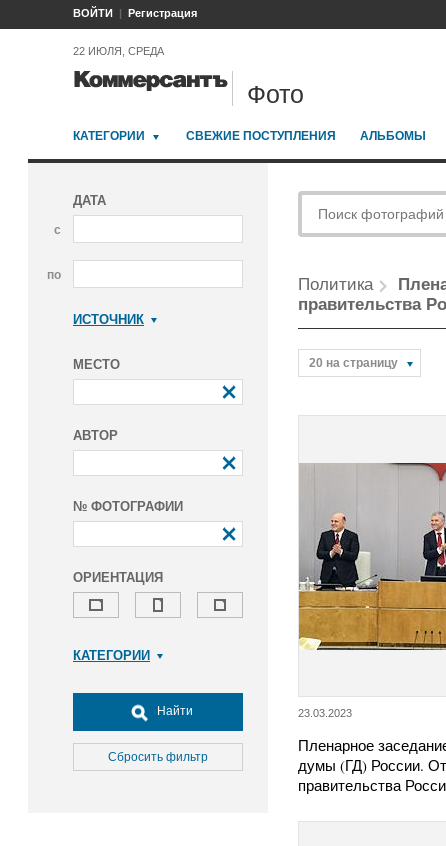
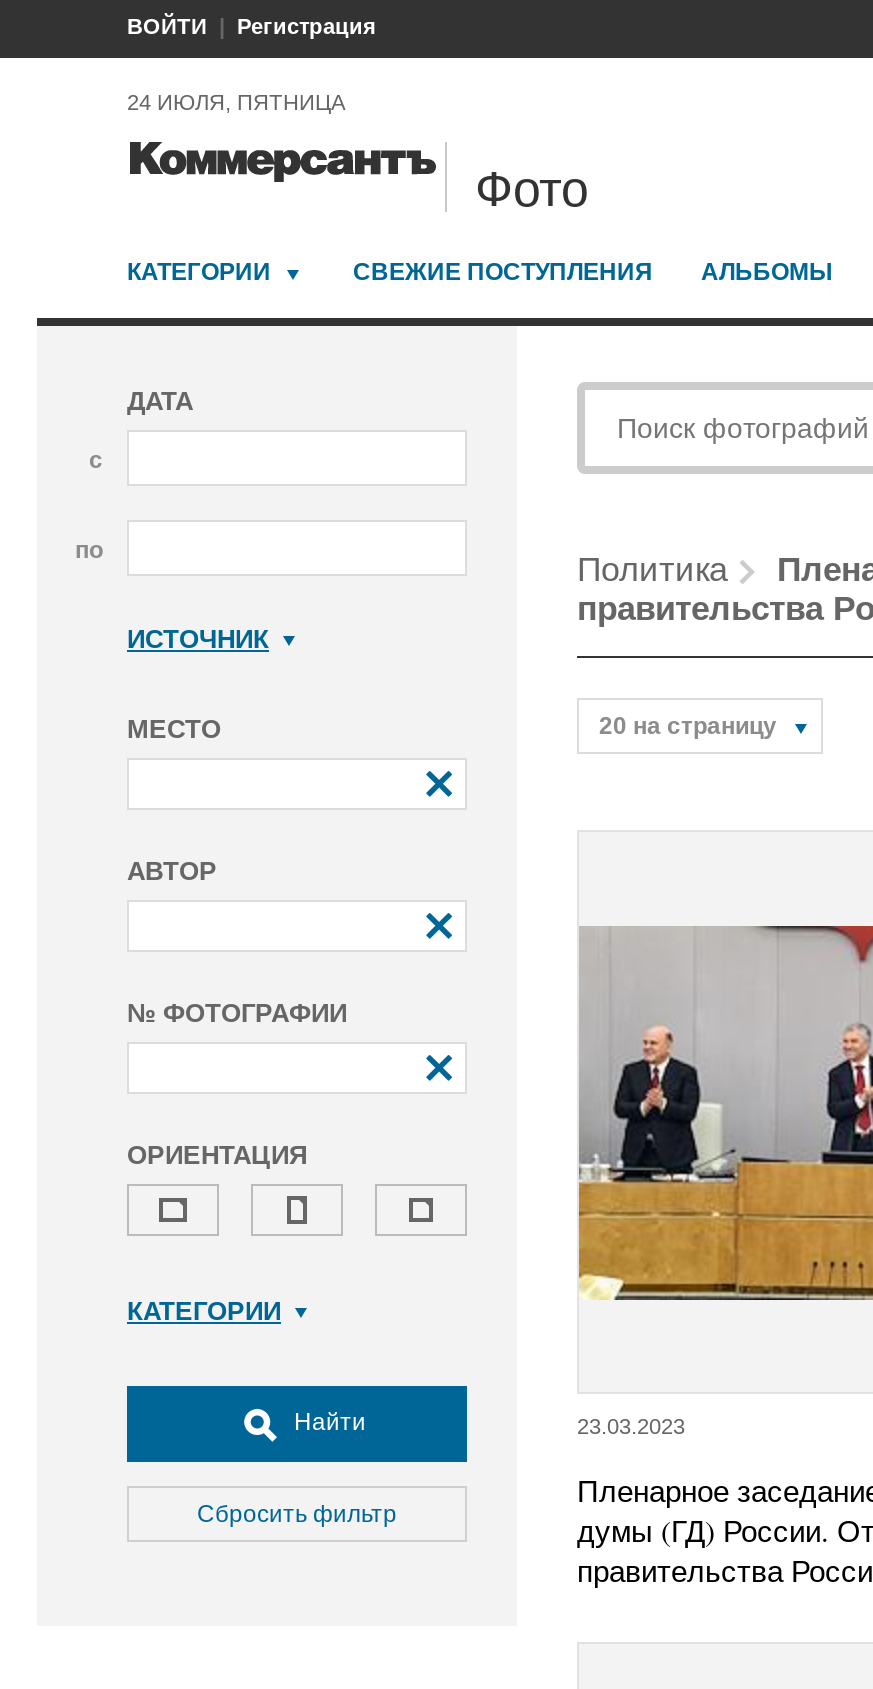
[73,45,164,57] 22 ИЮЛЯ, СРЕДА -> [127,90,345,114] 24 ИЮЛЯ, ПЯТНИЦА

